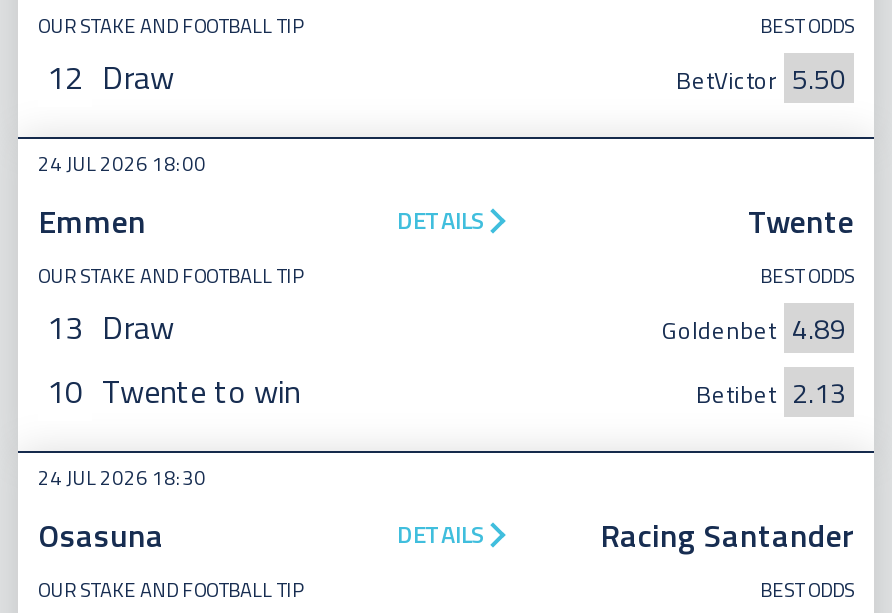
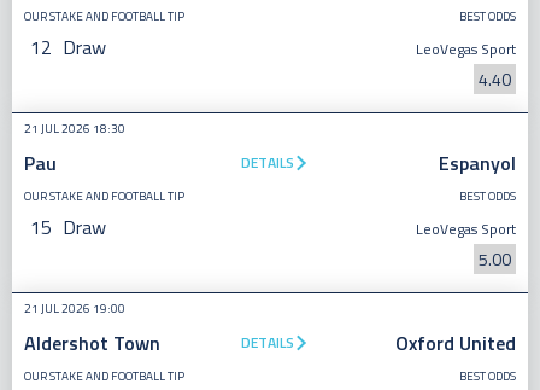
[676,57,846,99] BetVictor 5.50 -> [416,37,516,92] LeoVegas Sport | 4.40
[38,149,206,245] 24 JUL 2026 18:00 | Emmen -> [24,120,125,177] 21 JUL 2026 18:30 | Pau
[748,197,854,245] Twente -> [439,149,516,177] Espanyol
[47,303,846,415] 13 Draw | Goldenbet 4.89 | 10 Twente to win | Betibet 2.13 -> [30,213,516,272] 15 Draw | LeoVegas Sport | 5.00
[38,463,206,559] 24 JUL 2026 18:30 | Osasuna -> [24,299,160,357] 21 JUL 2026 19:00 | Aldershot Town
[600,511,854,559] Racing Santander -> [395,328,516,357] Oxford United

